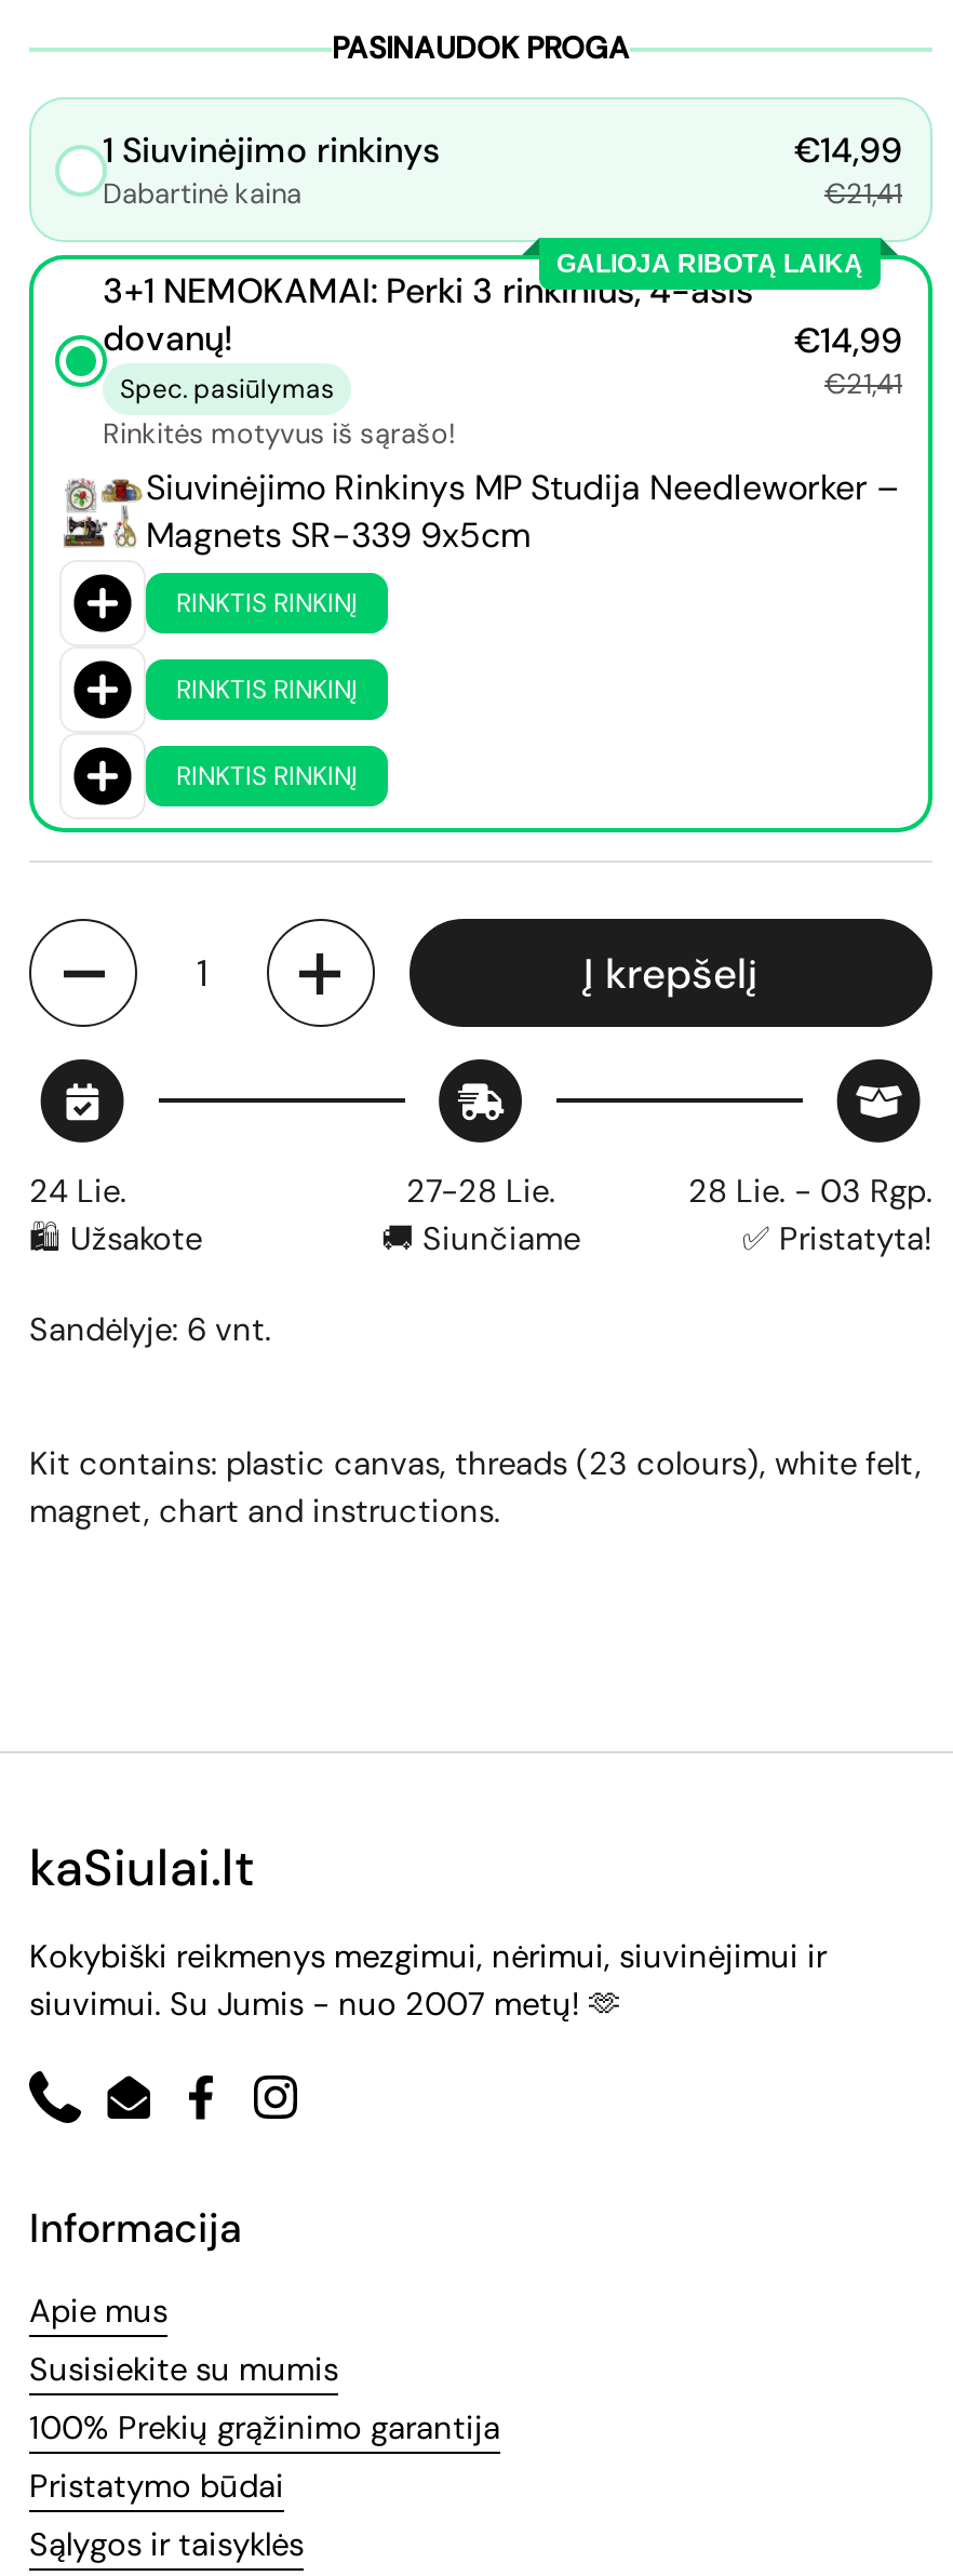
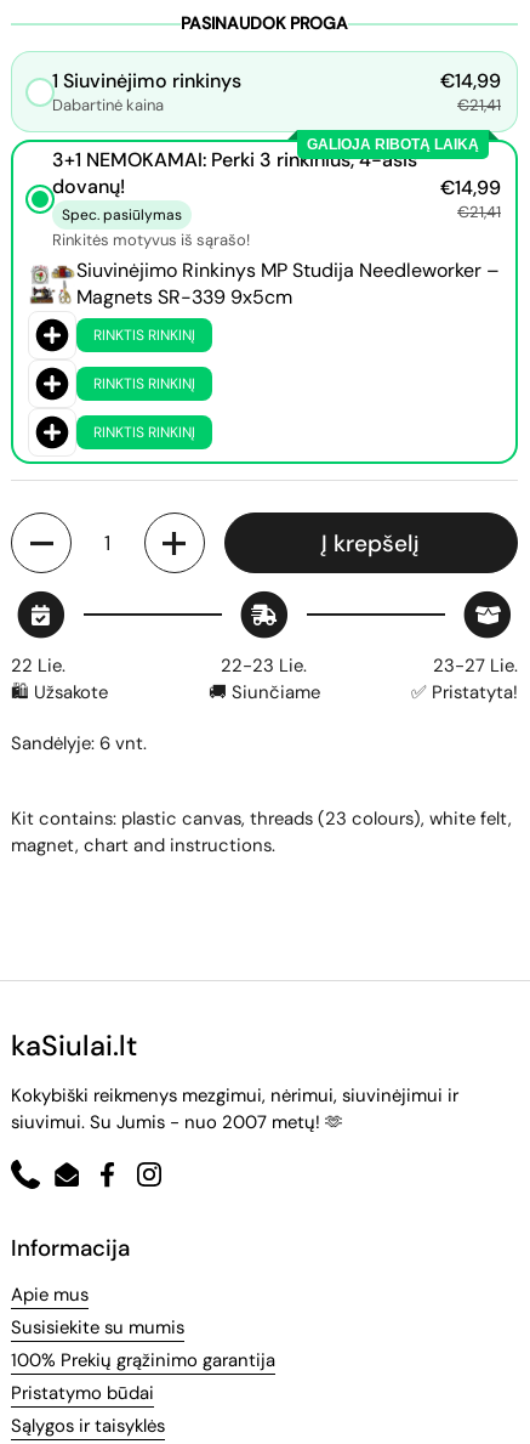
[29,1169,126,1212] 24 Lie. -> [11,653,65,677] 22 Lie.
[406,1169,555,1212] 27-28 Lie. -> [221,653,307,677] 22-23 Lie.
[688,1169,932,1212] 28 Lie. - 03 Rgp. -> [433,653,518,677] 23-27 Lie.

